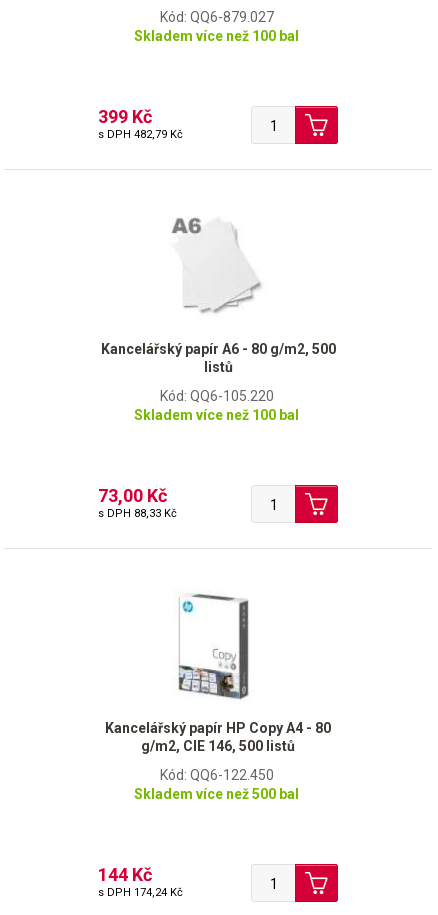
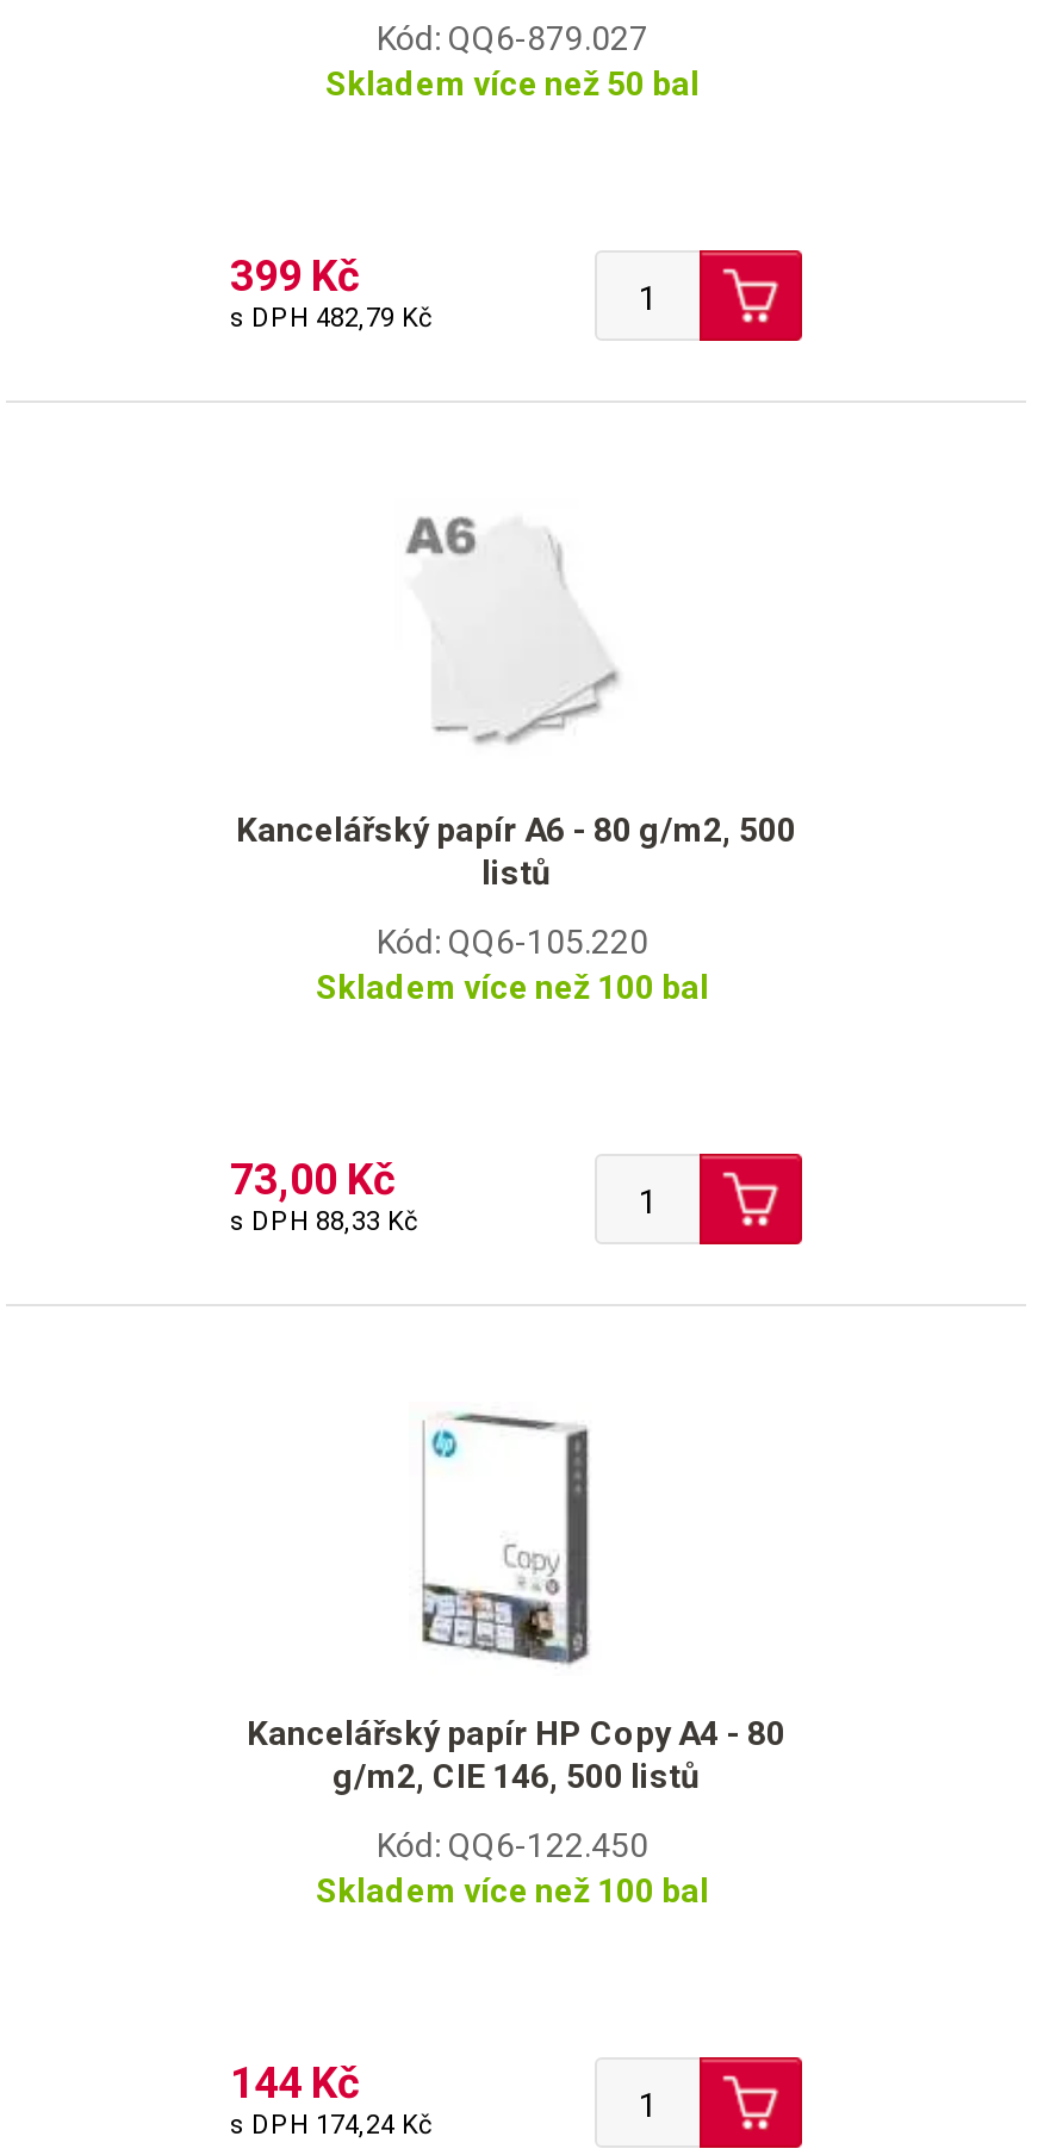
[134,28,299,44] Skladem více než 100 bal -> [325,64,700,102] Skladem více než 50 bal
[134,786,299,802] Skladem více než 500 bal -> [316,1871,709,1909] Skladem více než 100 bal

